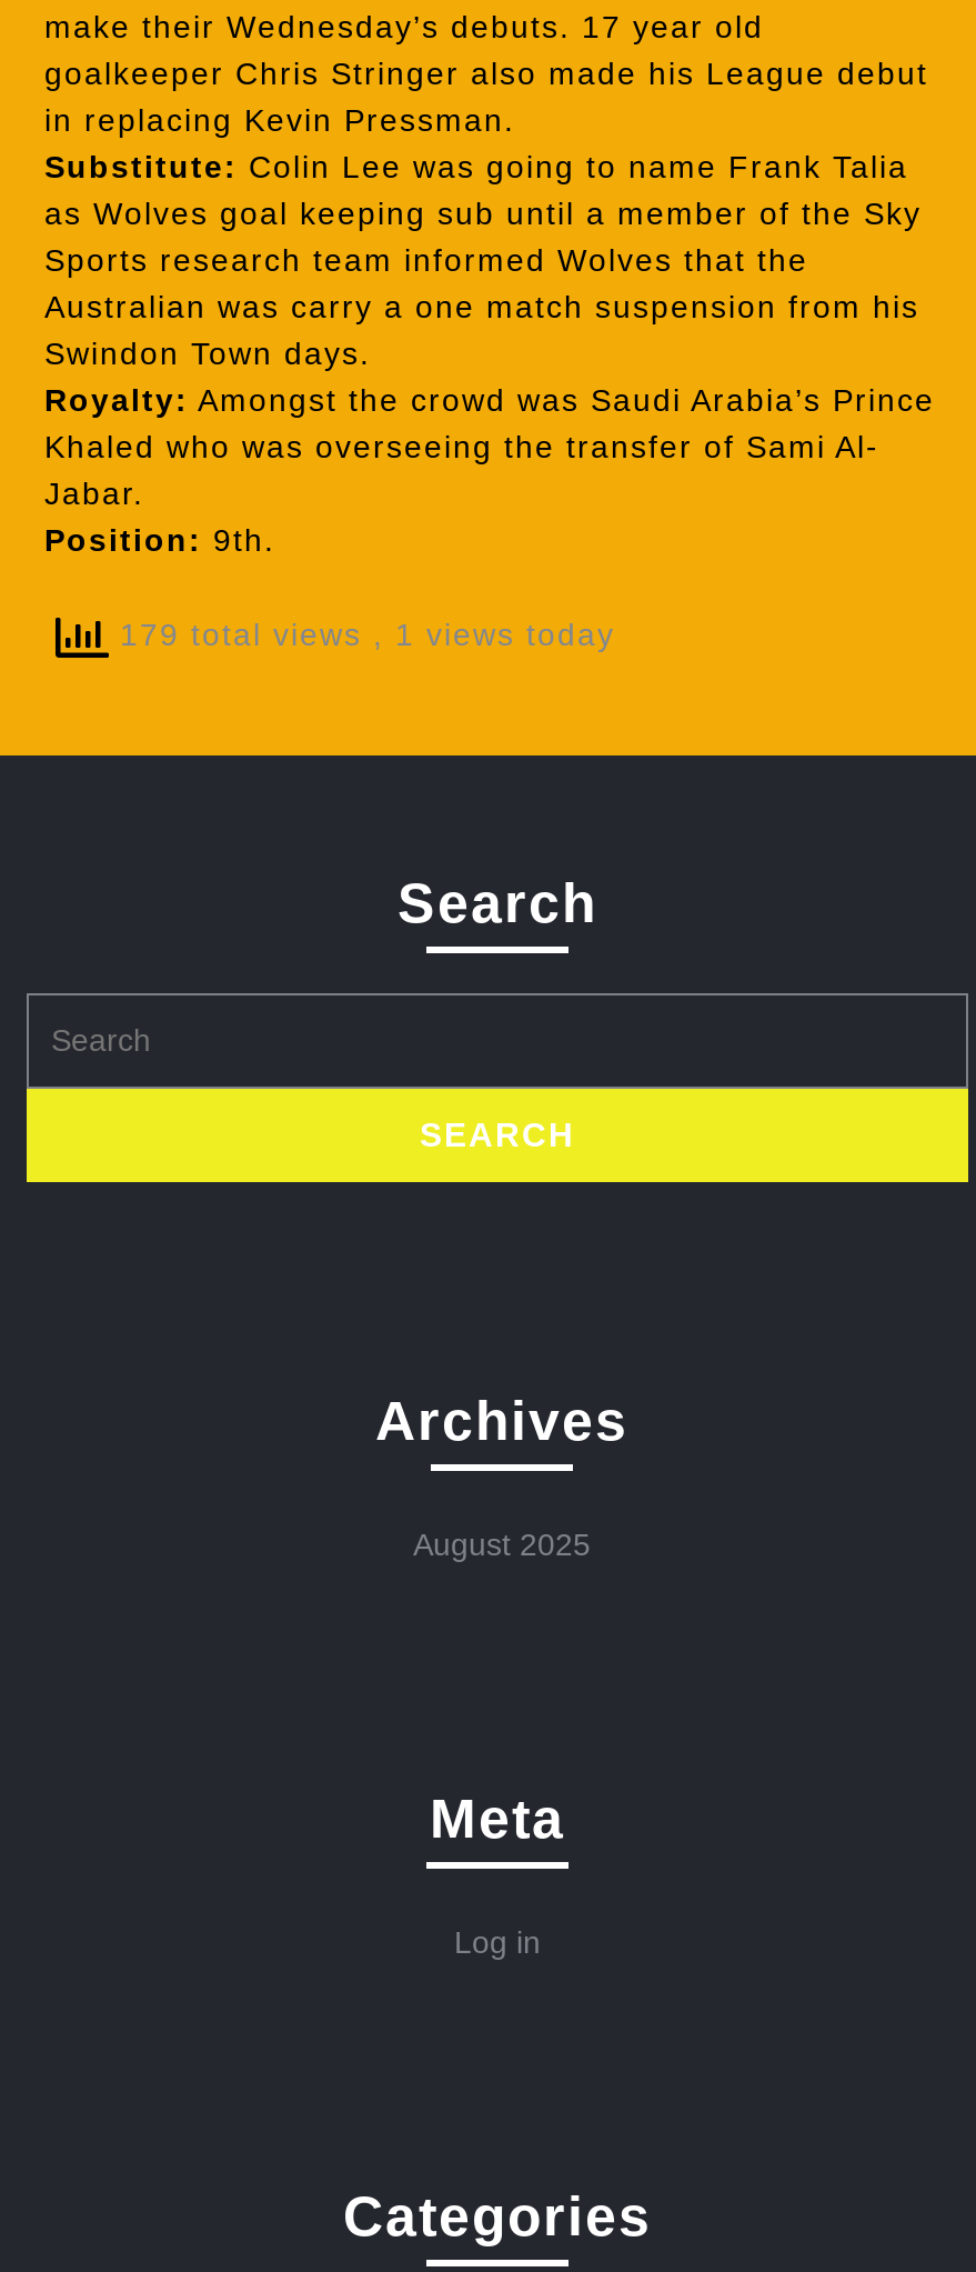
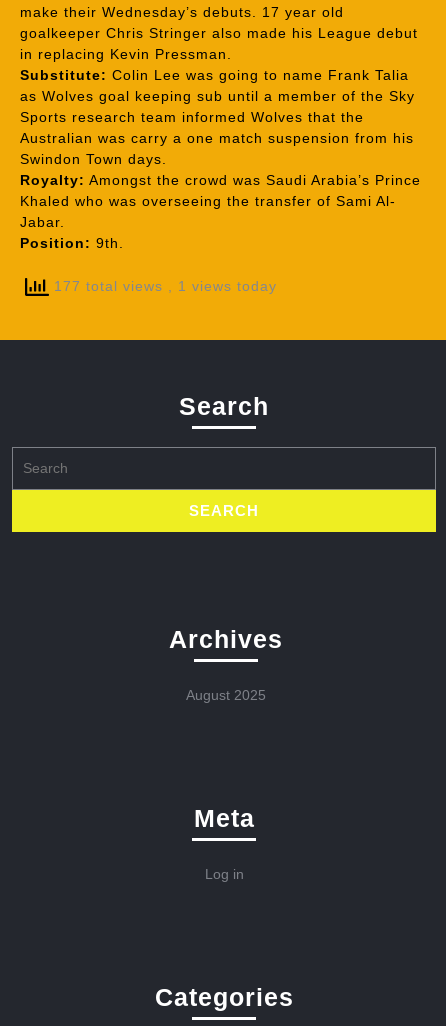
[109,617,615,653] 179 total views, 1 views today -> [49,278,277,294] 177 total views, 1 views today

